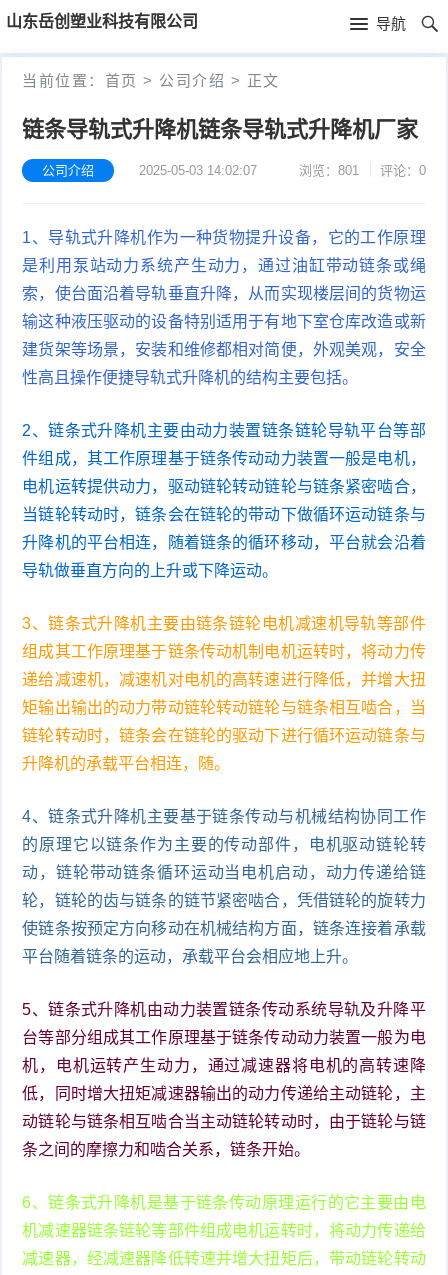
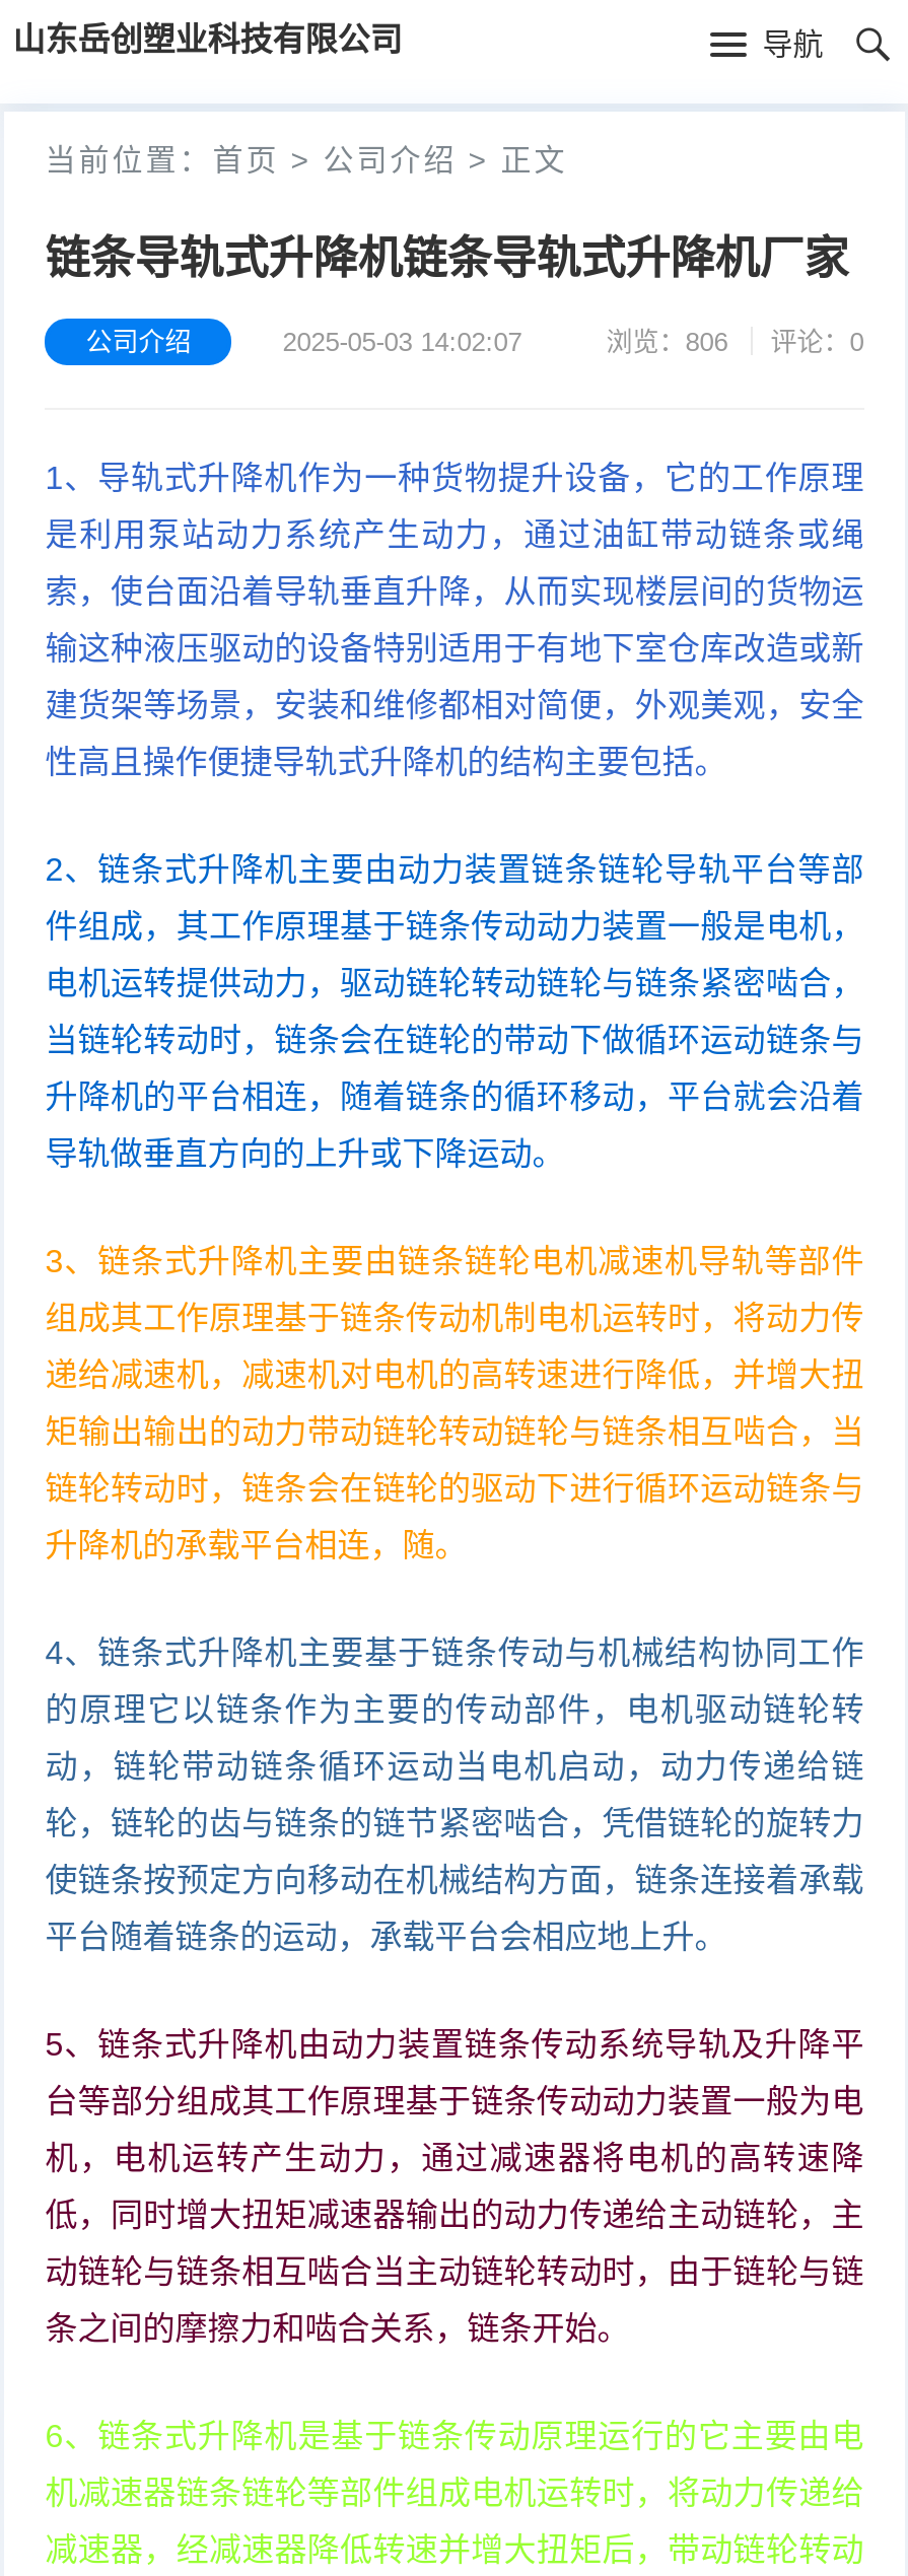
[299,163,426,178] 浏览：801 评论：0 -> [606,326,864,357] 浏览：806 评论：0

